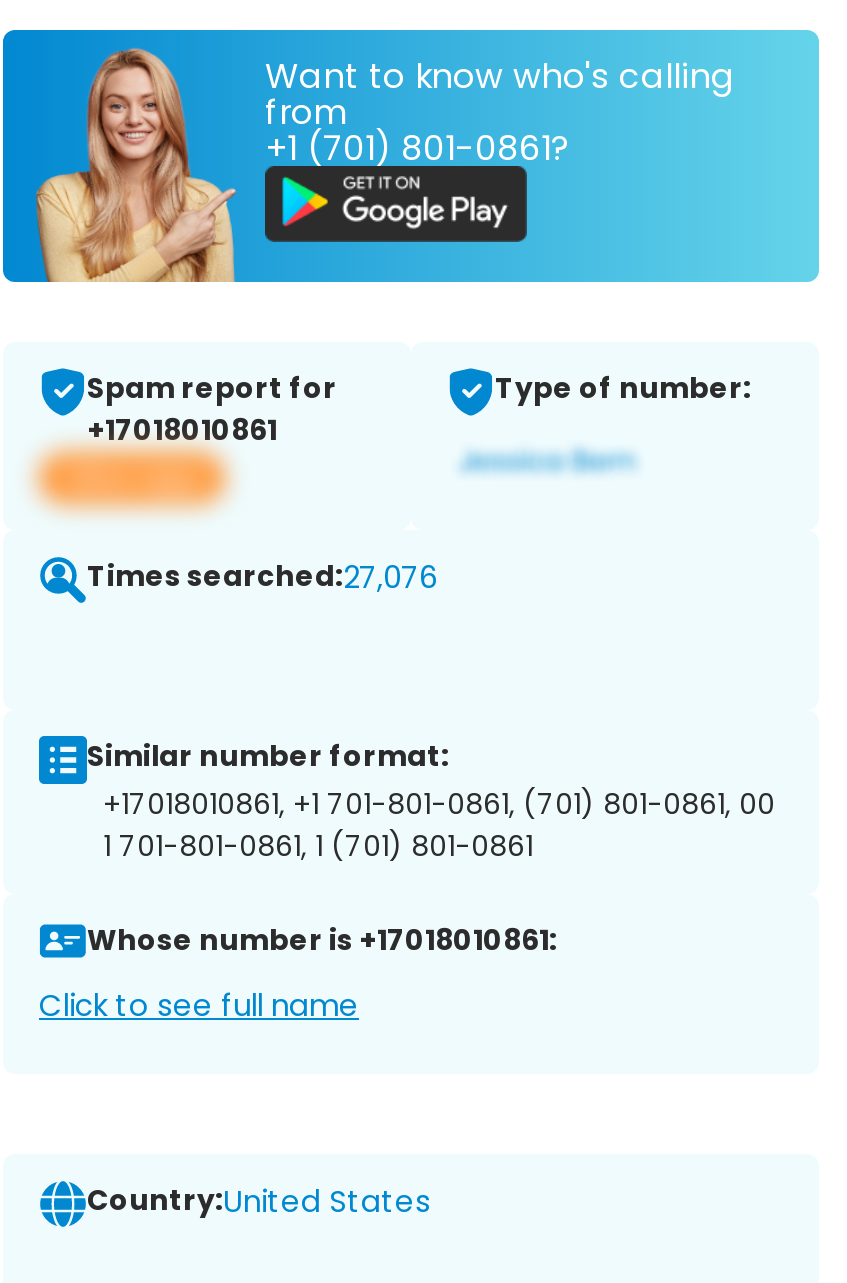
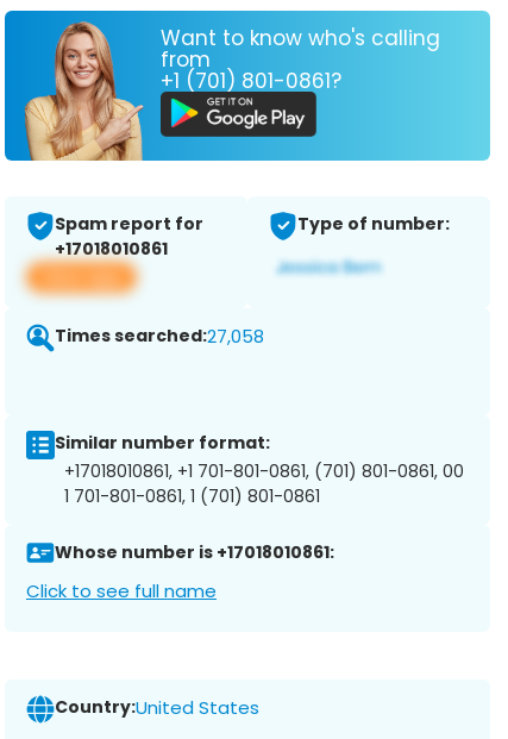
[87,556,437,598] Times searched:27,076 -> [55,324,264,349] Times searched:27,058

